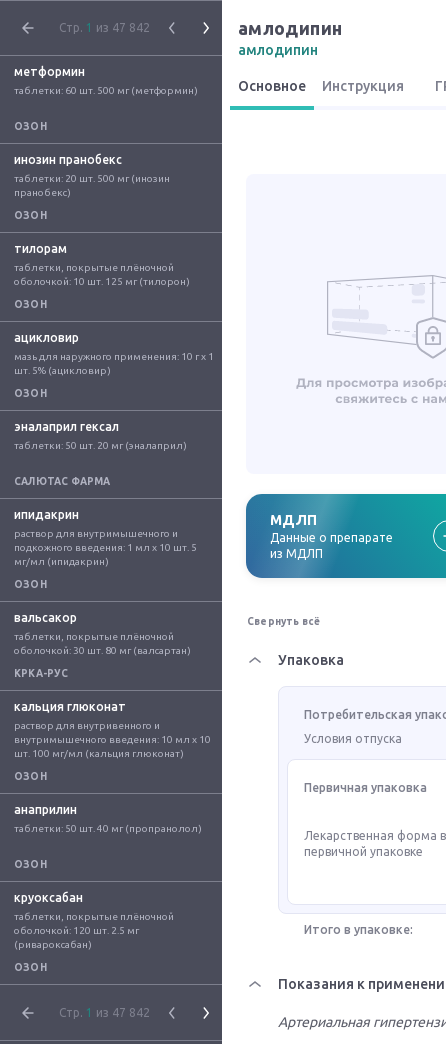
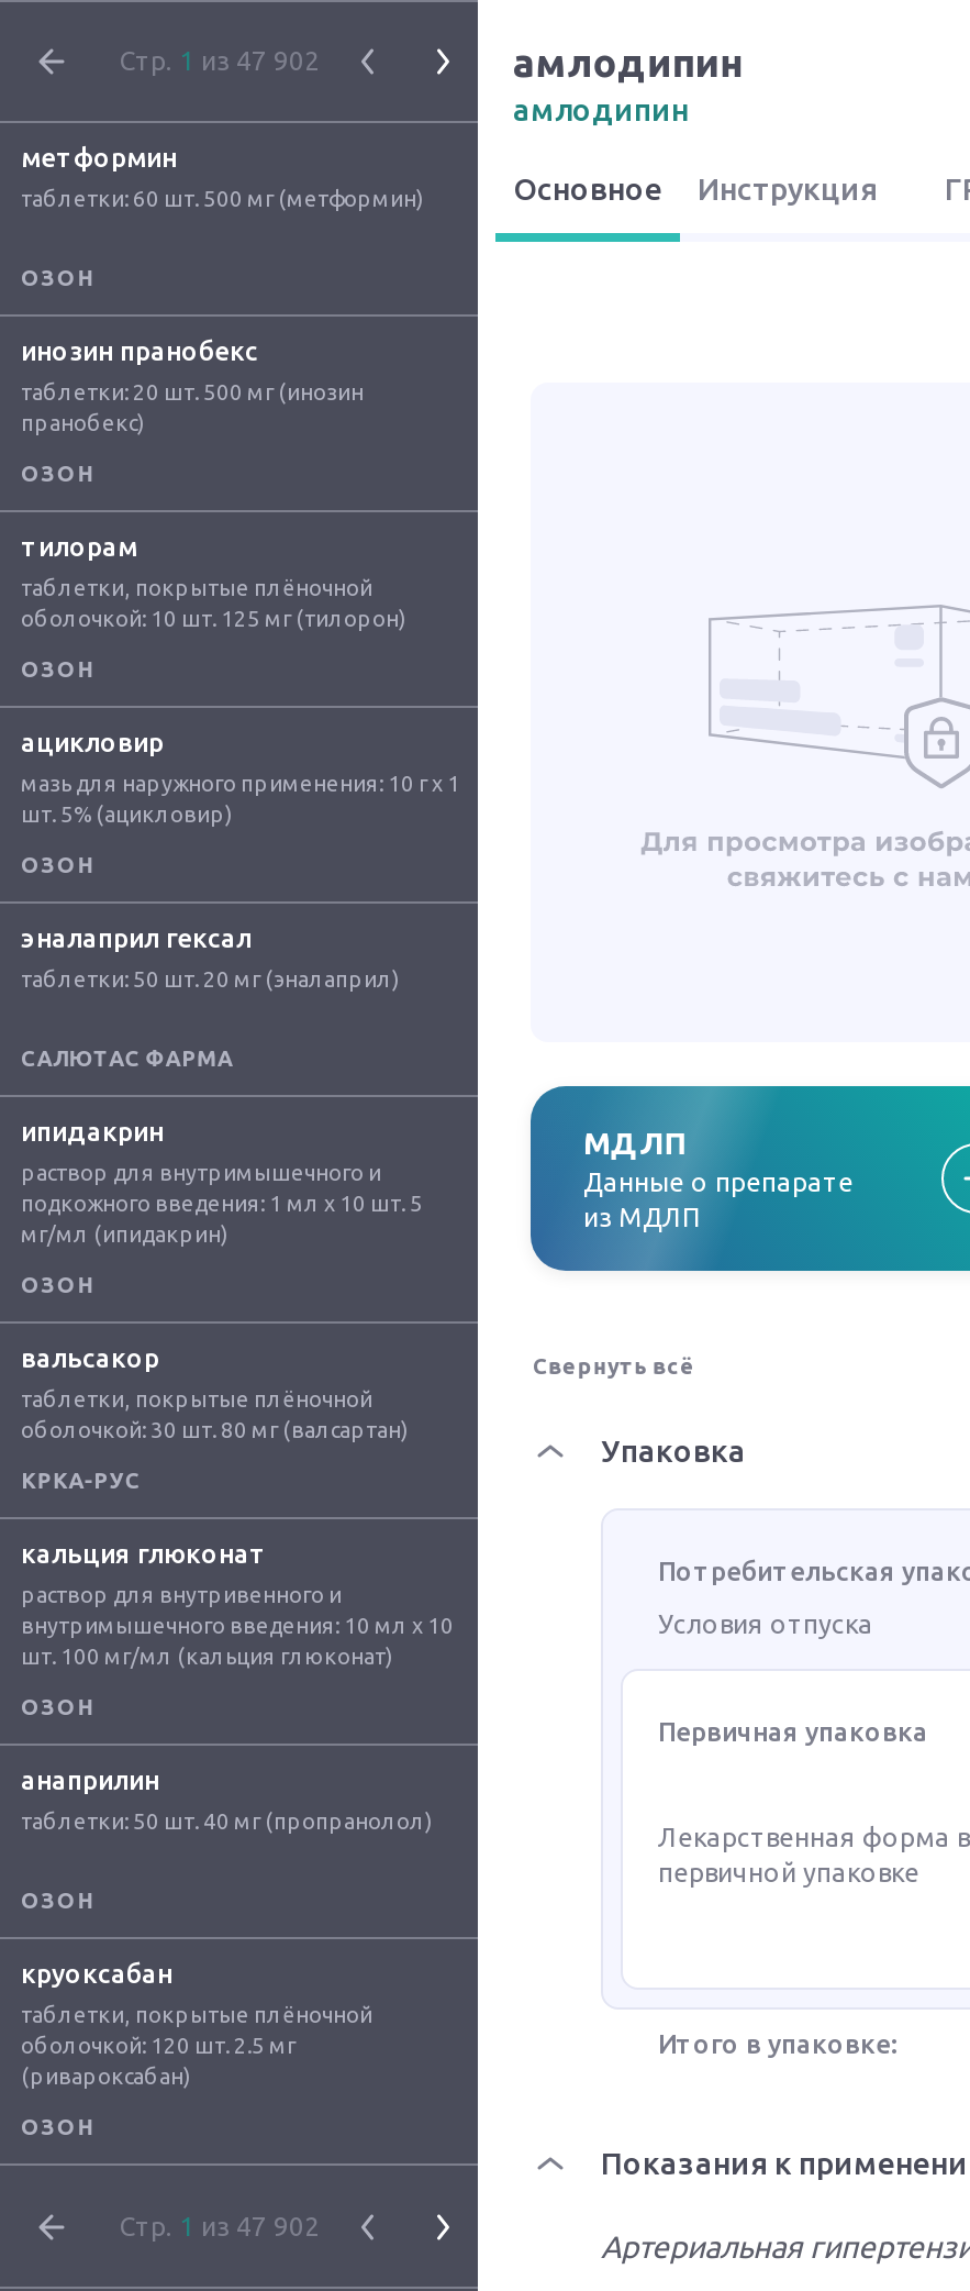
[59,21,150,34] Стр. 1 из 47 842 -> [120,46,320,75] Стр. 1 из 47 902
[59,1005,150,1018] Стр. 1 из 47 842 -> [120,2211,320,2239] Стр. 1 из 47 902

